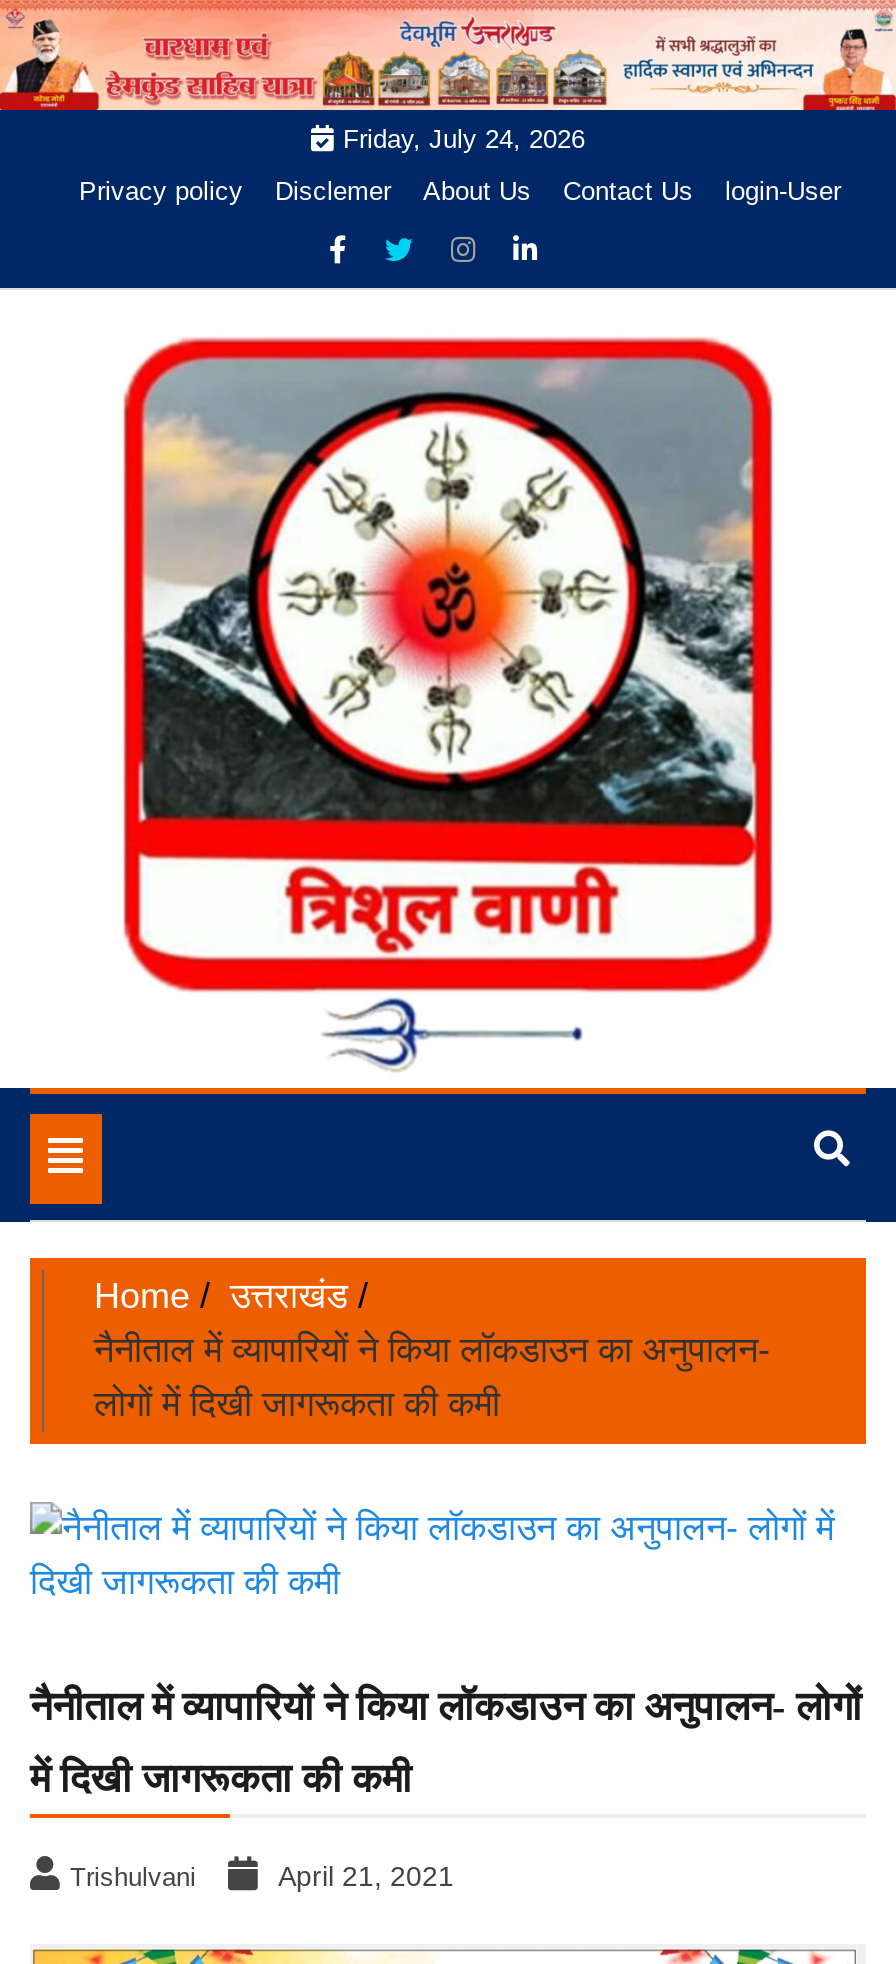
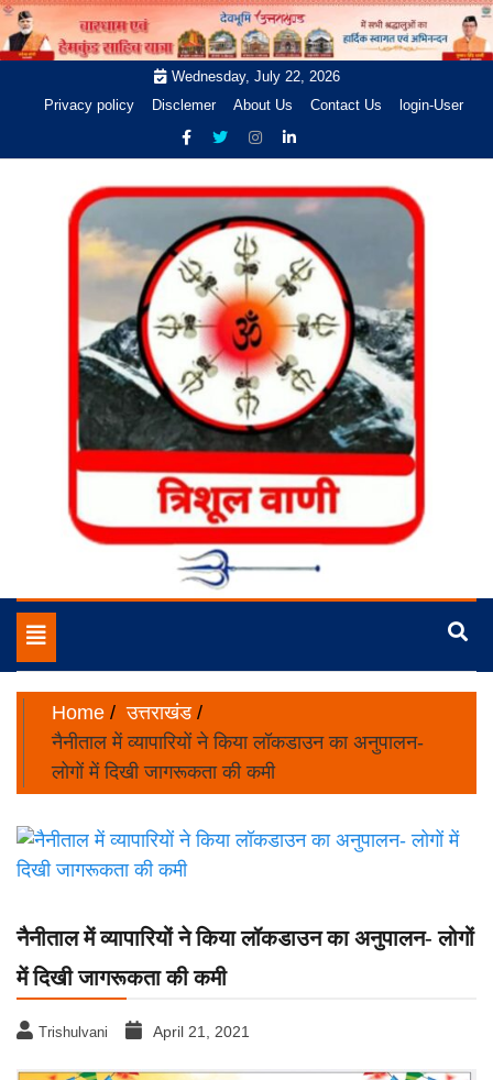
[343,124,585,154] Friday, July 24, 2026 -> [171,69,339,85] Wednesday, July 22, 2026

